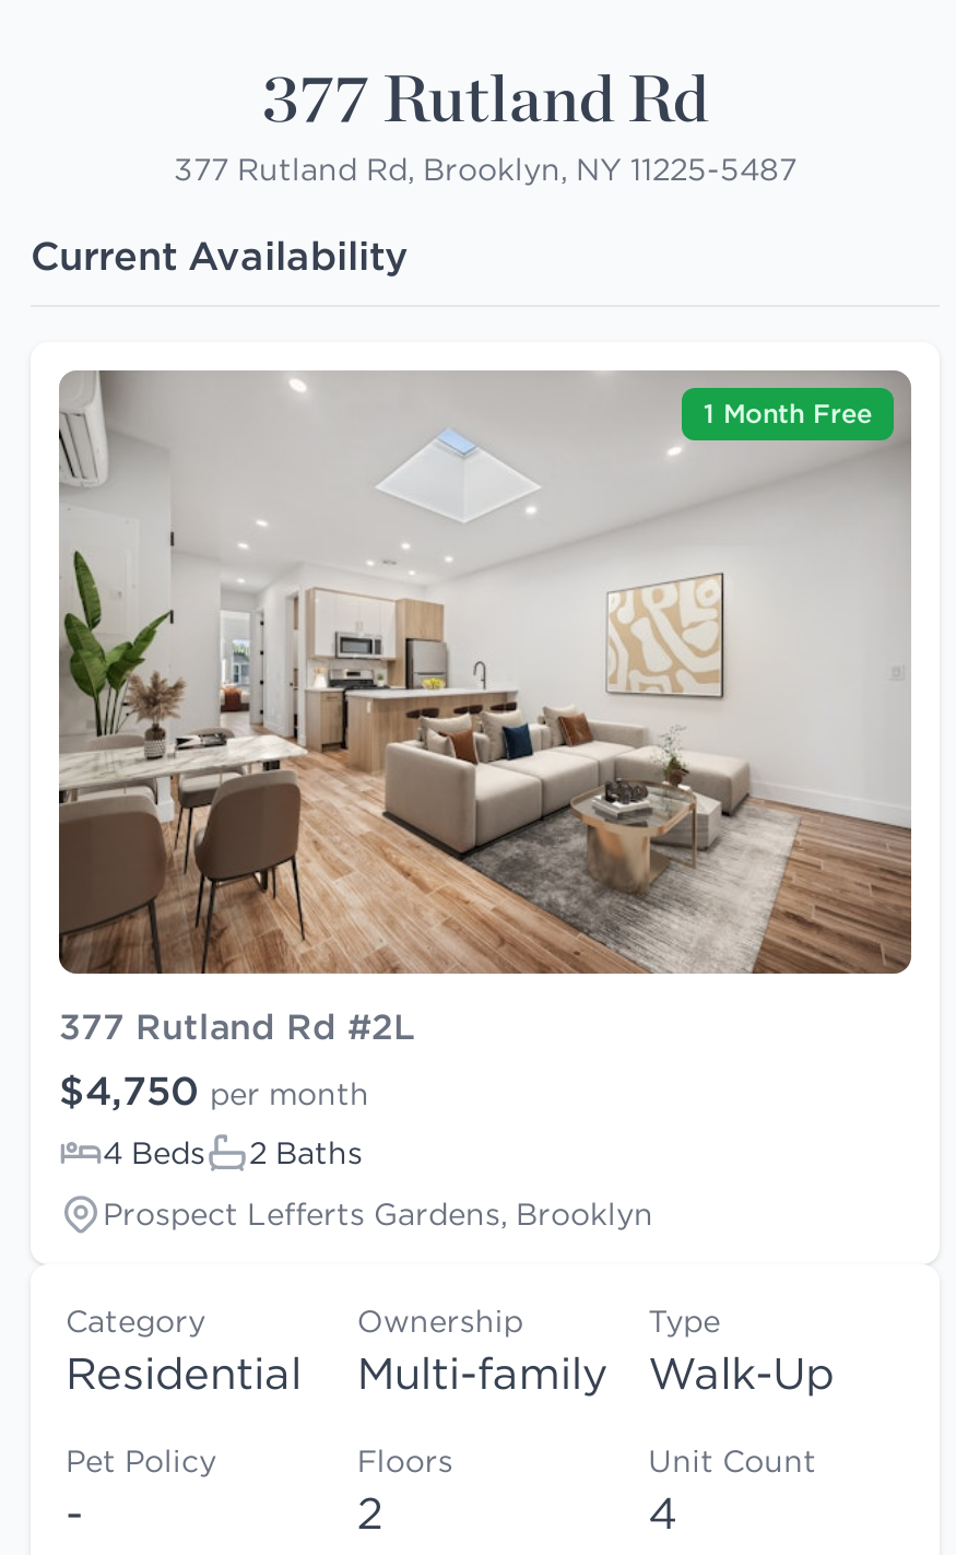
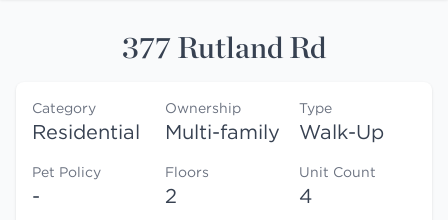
[31,150,913,976] [image] | 377 Rutland Rd, Brooklyn, NY 11225-5487 | Current Availability | 1 Month Free -> none
[59,1004,653,1233] 377 Rutland Rd #2L | $4,750 per month | 4 Beds | 2 Baths | Prospect Lefferts Gardens, Brooklyn -> none

